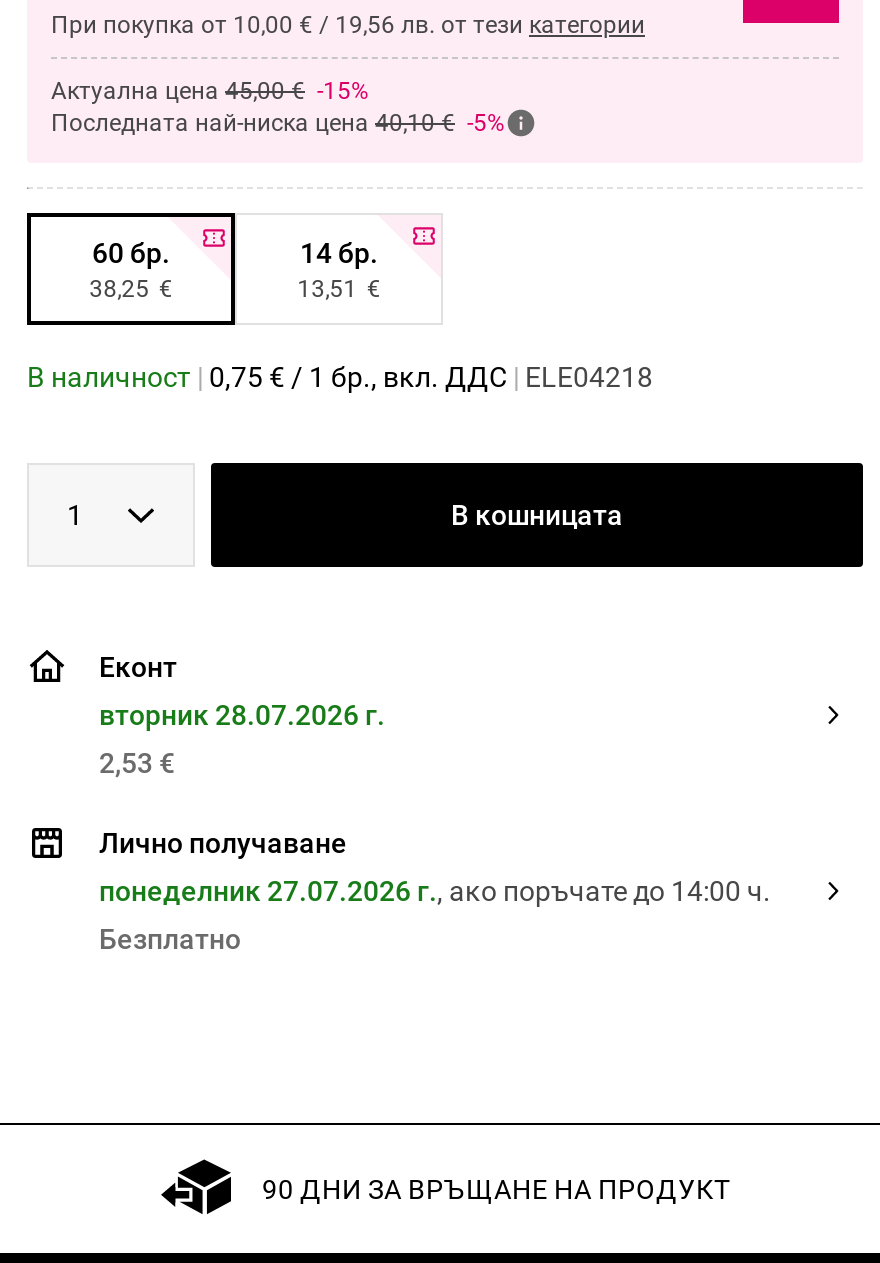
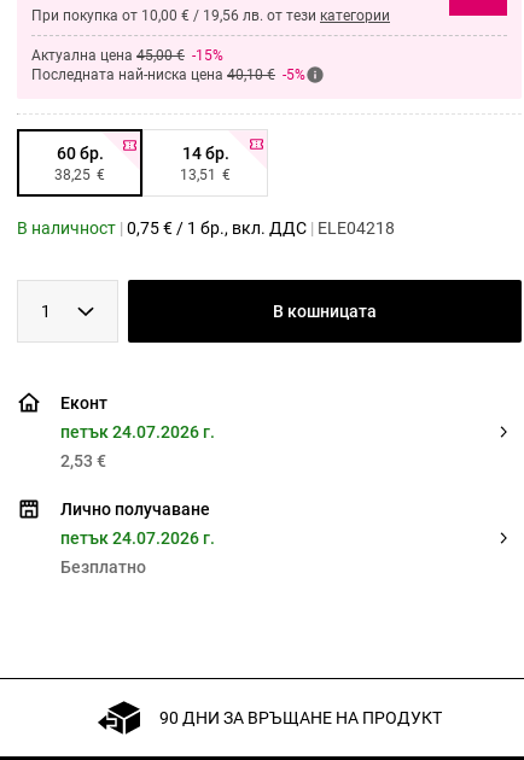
[99,698,385,730] вторник 28.07.2026 г. -> [60,422,215,442] петък 24.07.2026 г.
[99,874,771,906] понеделник 27.07.2026 г., ако поръчате до 14:00 ч. -> [60,529,215,548] петък 24.07.2026 г.

